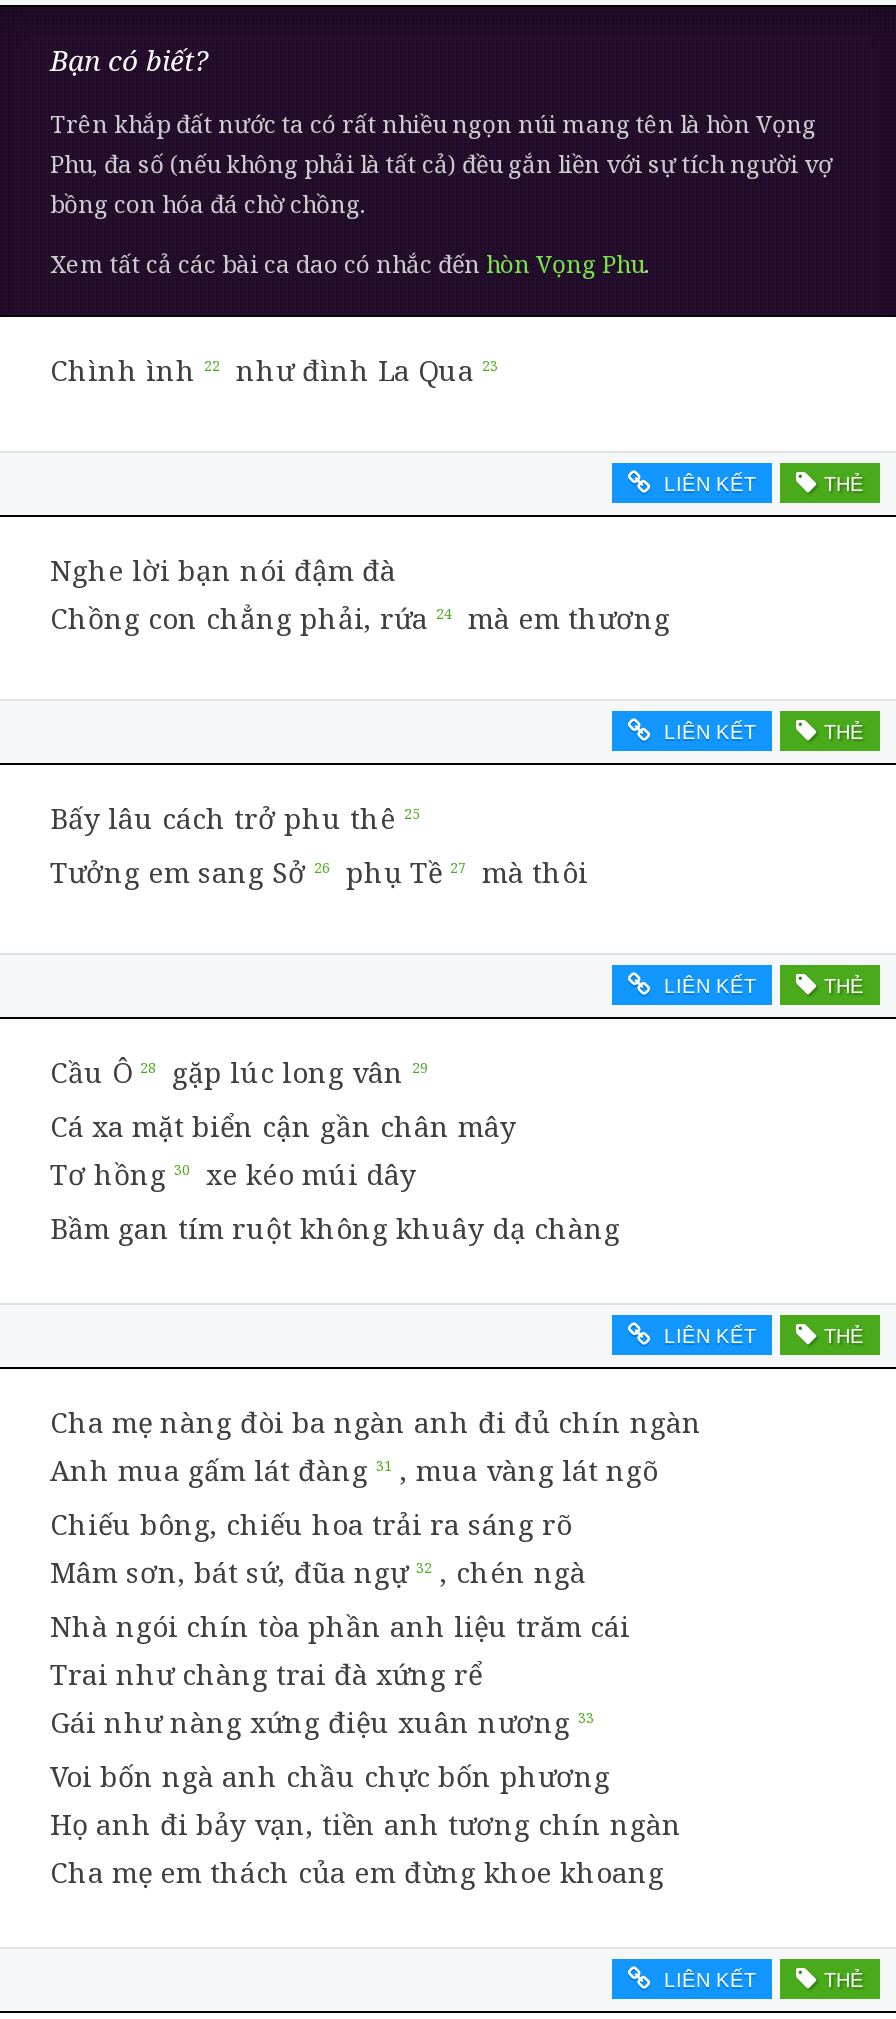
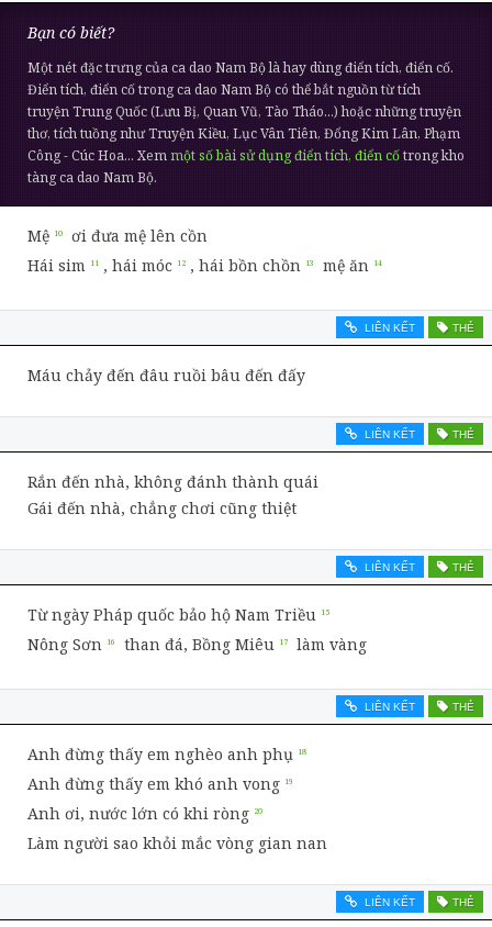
[50,107,832,389] Trên khắp đất nước ta có rất nhiều ngọn núi mang tên là hòn Vọng | Phu, đa số (nếu không phải là tất cả) đều gắn liền với sự tích người vợ | bồng con hóa đá chờ chồng. | Xem tất cả các bài ca dao có nhắc đến hòn Vọng Phu. | Chình ình | như đình La Qua -> [27,58,465,276] Một nét đặc trưng của ca dao Nam Bộ là hay dùng điển tích, điển cố. | Điển tích, điển cố trong ca dao Nam Bộ có thể bắt nguồn từ tích | truyện Trung Quốc (Lưu Bị, Quan Vũ, Tào Tháo...) hoặc những truyện | thơ, tích tuồng như Truyện Kiều, Lục Vân Tiên, Đổng Kim Lân, Phạm | Công - Cúc Hoa... Xem một số bài sử dụng điển tích, điển cố trong kho | tàng ca dao Nam Bộ. | Mệ | ơi đưa mệ lên cồn | Hái sim | , hái móc | , hái bồn chồn | mệ ăn
moved [664,473,864,495] -> [365,322,474,334]: LIÊN KẾT | THẺ
[50,551,670,637] Nghe lời bạn nói đậm đà | Chồng con chẳng phải, rứa | mà em thương -> [27,365,305,386] Máu chảy đến đâu ruồi bâu đến đấy
moved [664,721,864,743] -> [365,428,474,440]: LIÊN KẾT | THẺ
[50,799,588,891] Bấy lâu cách trở phu thê | Tưởng em sang Sở | phụ Tề | mà thôi -> [27,471,318,518] Rắn đến nhà, không đánh thành quái | Gái đến nhà, chẳng chơi cũng thiệt
moved [664,975,864,997] -> [365,561,474,573]: LIÊN KẾT | THẺ
[50,1053,620,1247] Cầu Ô | gặp lúc long vân | Cá xa mặt biển cận gần chân mây | Tơ hồng | xe kéo múi dây | Bầm gan tím ruột không khuây dạ chàng -> [27,604,367,655] Từ ngày Pháp quốc bảo hộ Nam Triều | Nông Sơn | than đá, Bồng Miêu | làm vàng
[50,1403,702,1891] Cha mẹ nàng đòi ba ngàn anh đi đủ chín ngàn | Anh mua gấm lát đàng | , mua vàng lát ngõ | Chiếu bông, chiếu hoa trải ra sáng rõ | Mâm sơn, bát sứ, đũa ngự | , chén ngà | Nhà ngói chín tòa phần anh liệu trăm cái | Trai như chàng trai đà xứng rể | Gái như nàng xứng điệu xuân nương | Voi bốn ngà anh chầu chực bốn phương | Họ anh đi bảy vạn, tiền anh tương chín ngàn | Cha mẹ em thách của em đừng khoe khoang -> [27,744,327,853] Anh đừng thấy em nghèo anh phụ | Anh đừng thấy em khó anh vong | Anh ơi, nước lớn có khi ròng | Làm người sao khỏi mắc vòng gian nan

